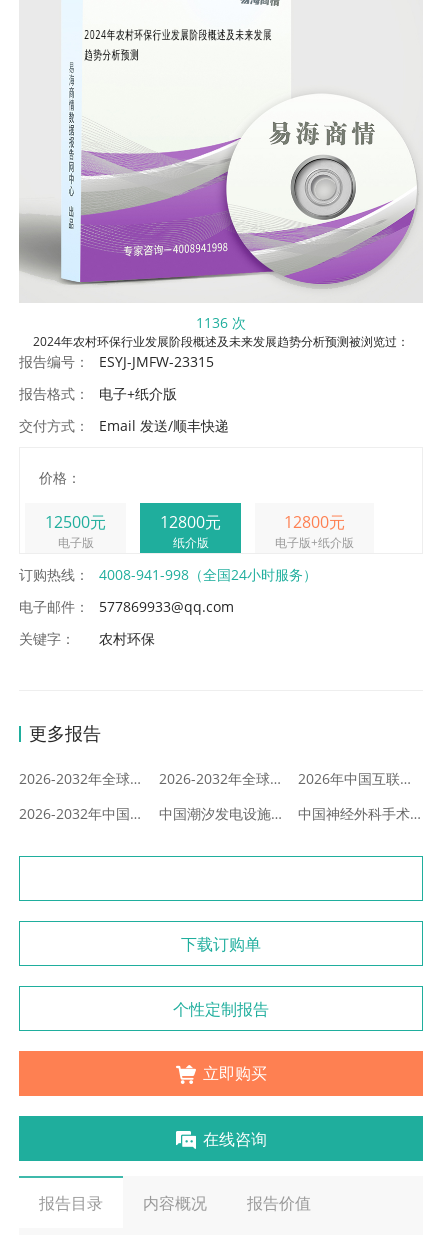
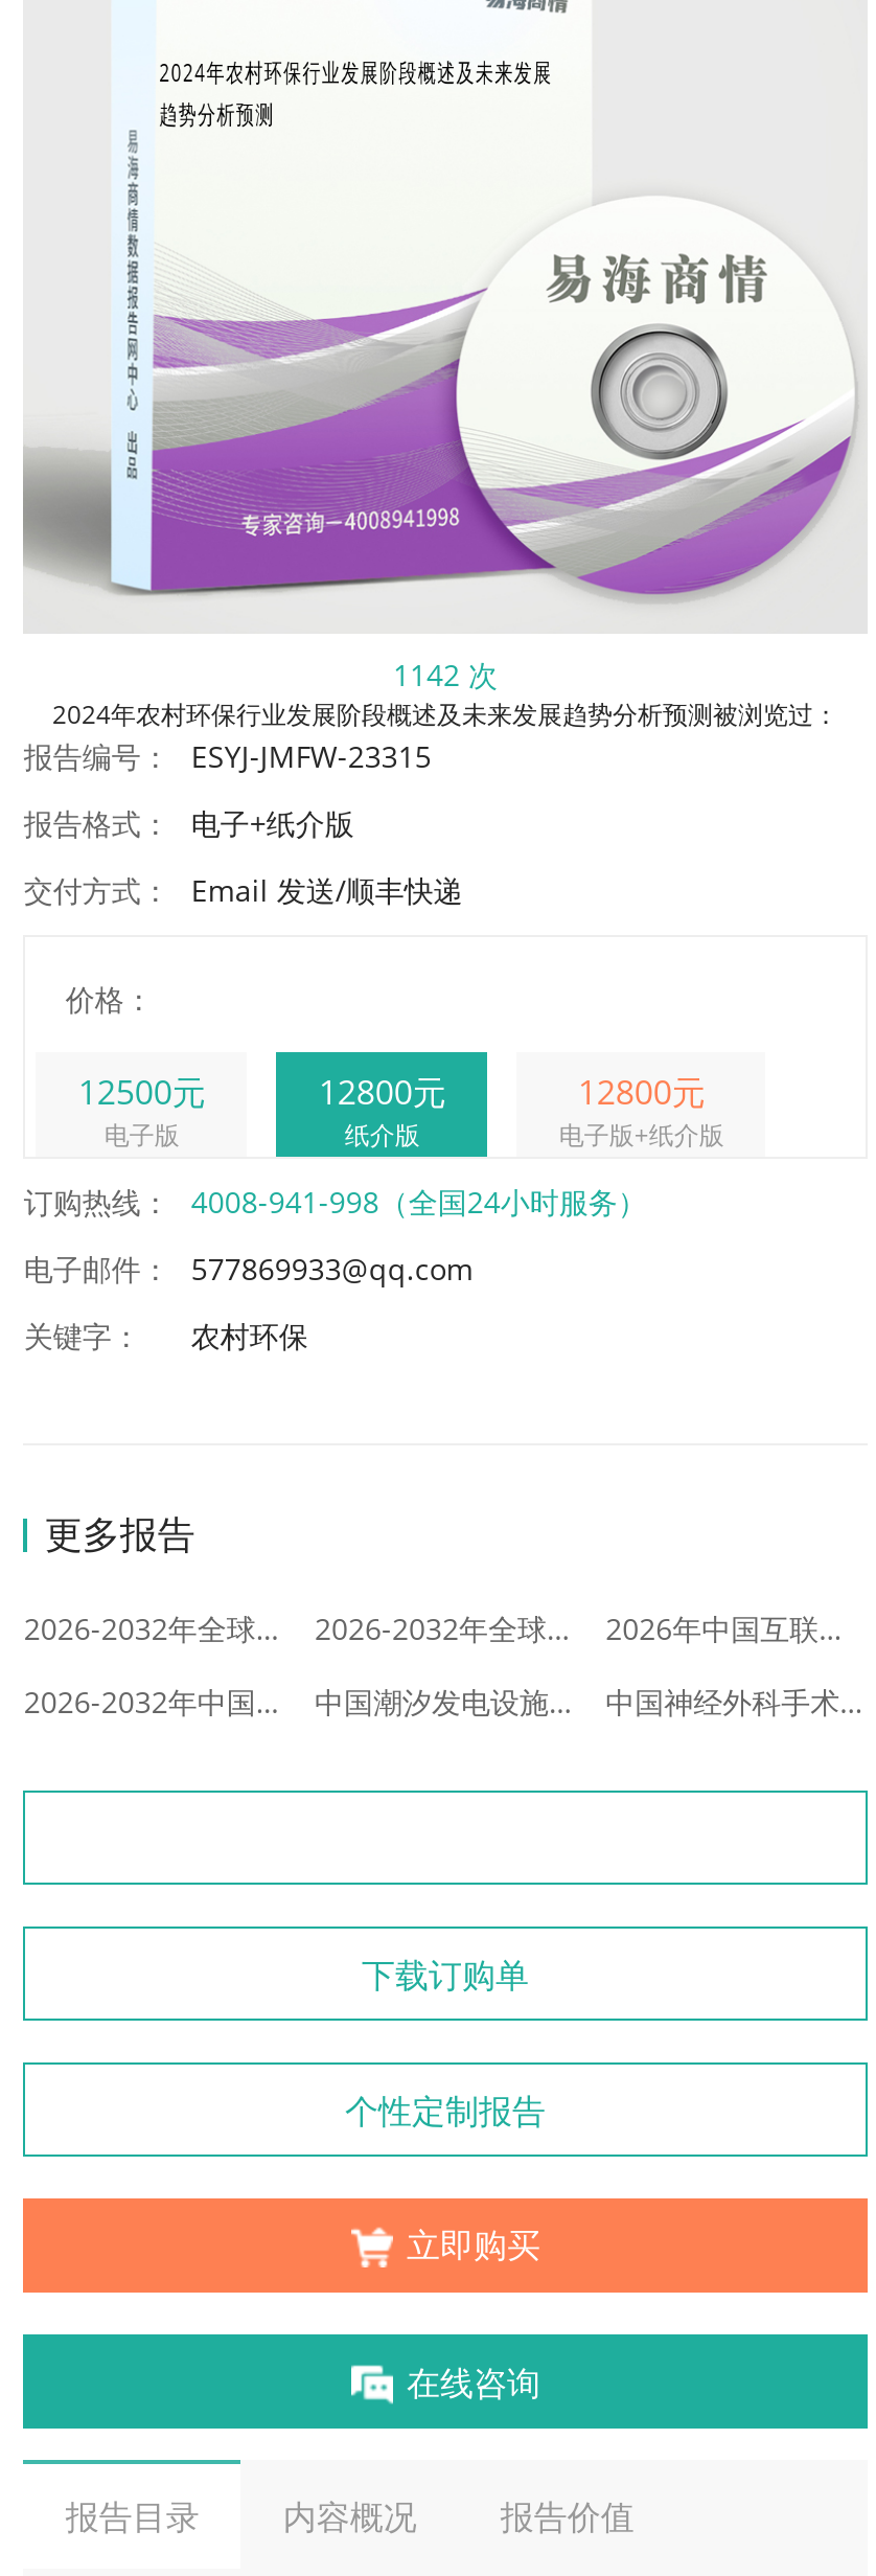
[196,313,246,332] 1136 次 -> [393,655,498,695] 1142 次

